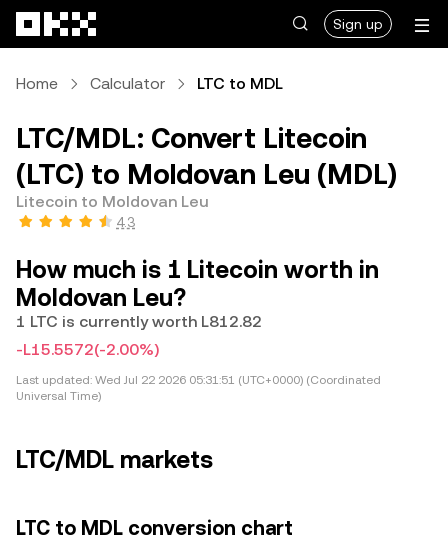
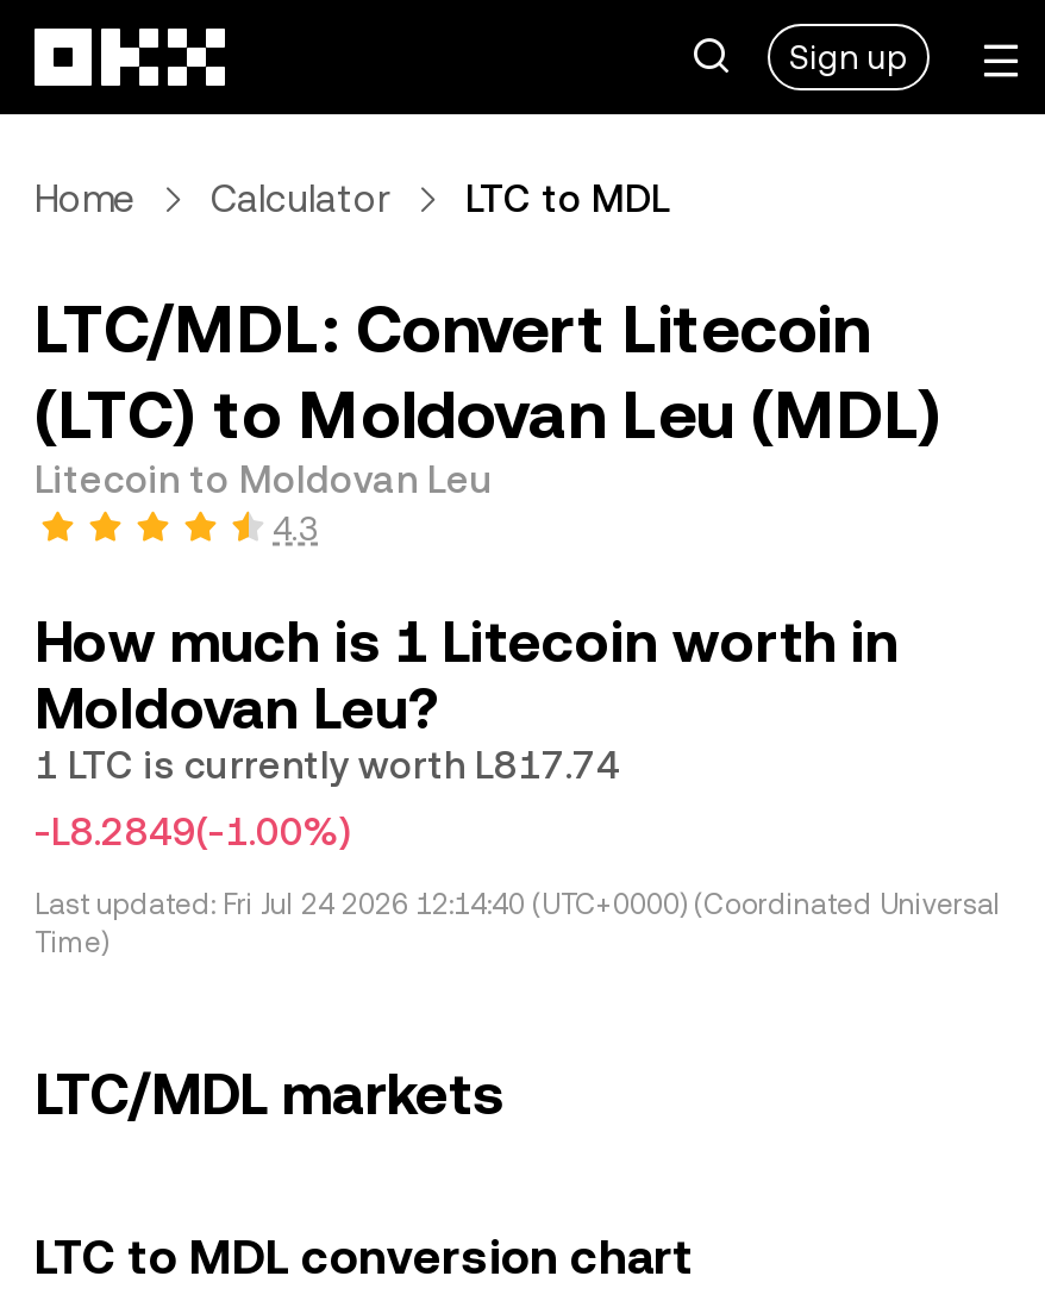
[16,312,262,331] 1 LTC is currently worth L812.82 -> [35,743,620,788] 1 LTC is currently worth L817.74
[16,340,159,359] -L15.5572(-2.00%) -> [35,809,351,855] -L8.2849(-1.00%)
[16,373,381,403] Last updated: Wed Jul 22 2026 05:31:51 (UTC+0000) (Coordinated | Universal Time) -> [35,888,1001,959] Last updated: Fri Jul 24 2026 12:14:40 (UTC+0000) (Coordinated Universal | Time)

